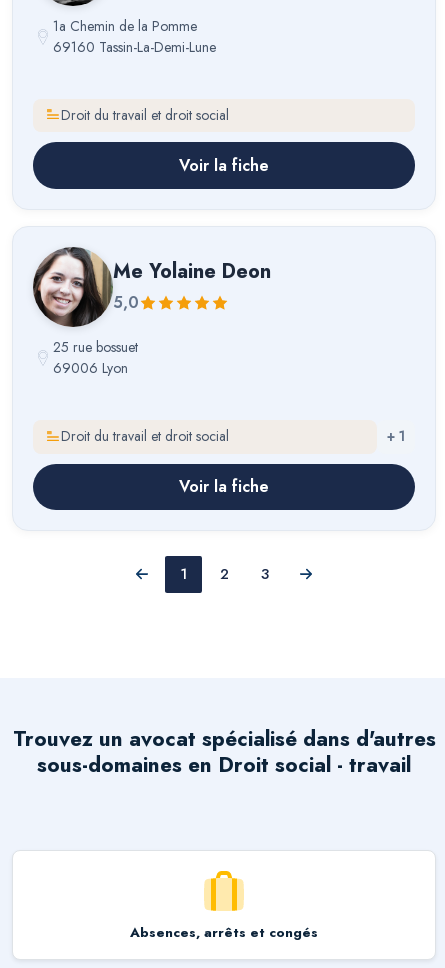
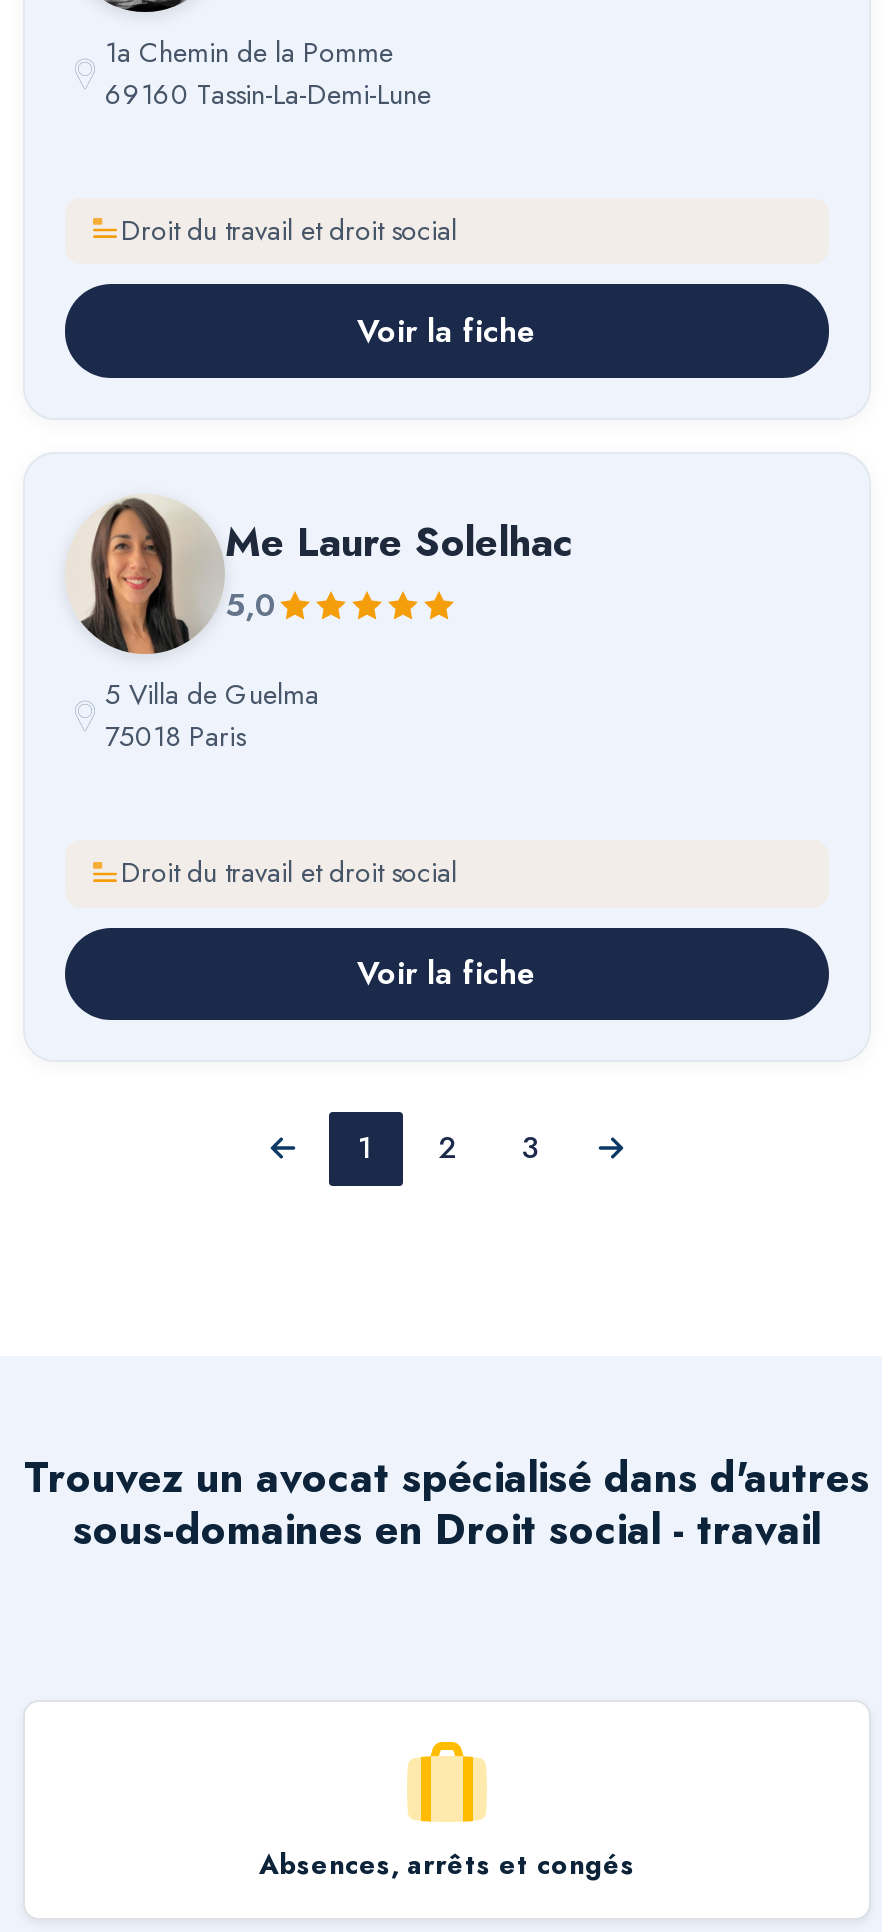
[32,246,271,328] [image] | Me Yolaine Deon -> [65,494,575,656] [image] | Me Laure Solelhac
[53,337,138,378] 25 rue bossuet | 69006 Lyon -> [105,673,319,755] 5 Villa de Guelma | 75018 Paris
[387,426,405,446] + 1 -> none

